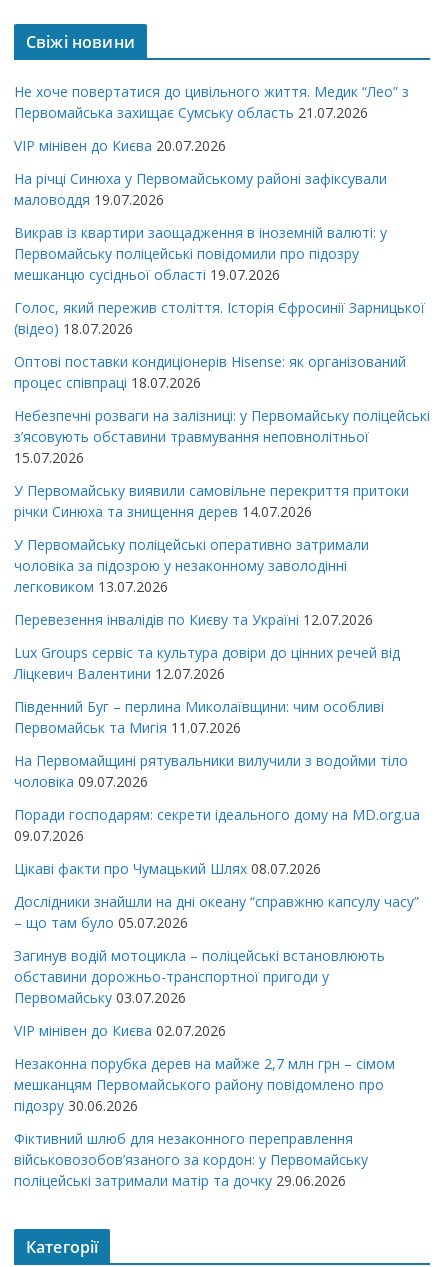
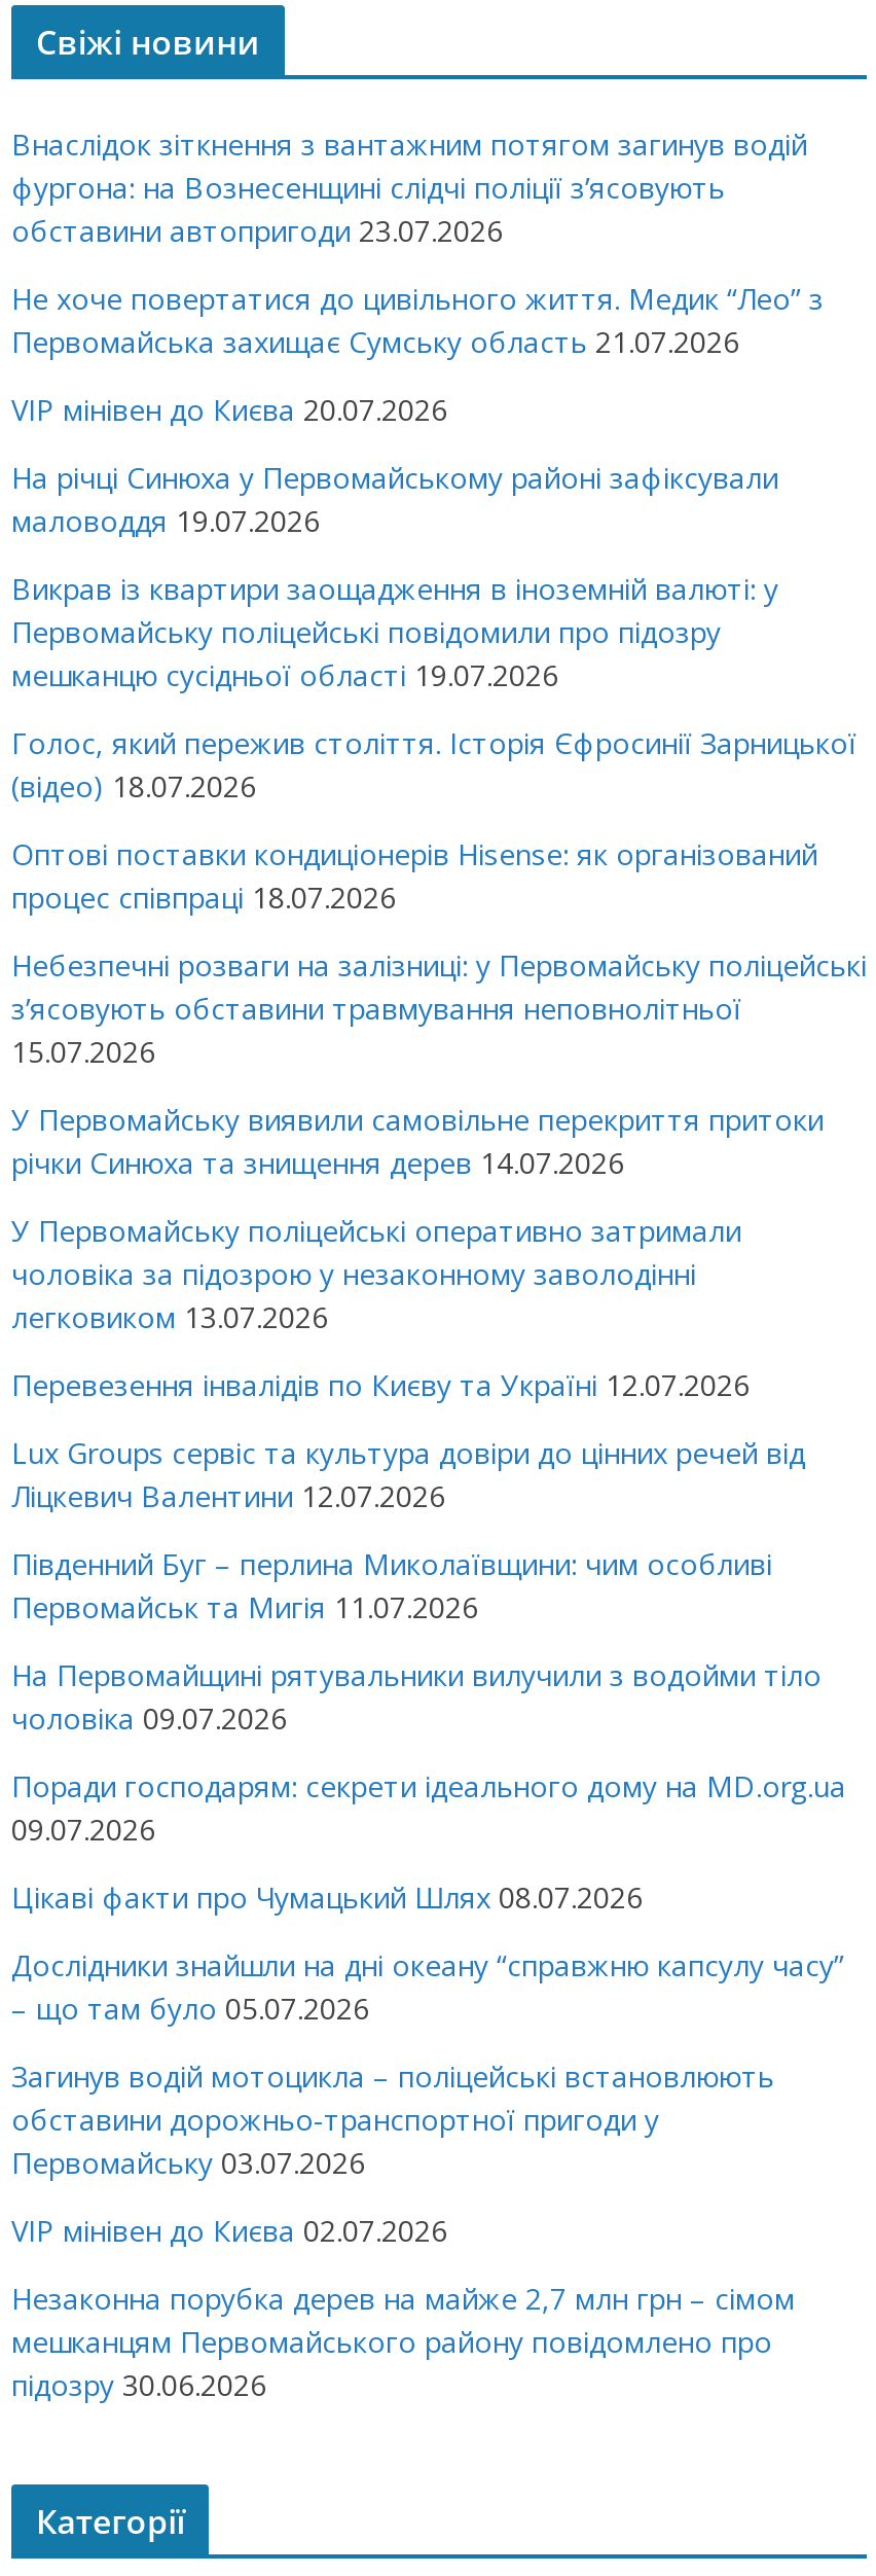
none -> [11,124,807,250] Внаслідок зіткнення з вантажним потягом загинув водій | фургона: на Вознесенщині слідчі поліції з’ясовують | обставини автопригоди 23.07.2026
moved [14,82,430,1115] -> [11,279,867,2404]: Не хоче повертатися до цивільного життя. Медик “Лео” з | Первомайська захищає Сумську область 21.07.2026 | На річці Синюха у Первомайському районі зафіксували | ... | мешканцям Первомайського району повідомлено про | підозру 30.06.2026
[14,1129,368,1190] Фіктивний шлюб для незаконного переправлення | військовозобов’язаного за кордон: у Первомайську | поліцейські затримали матір та дочку 29.06.2026 -> none

